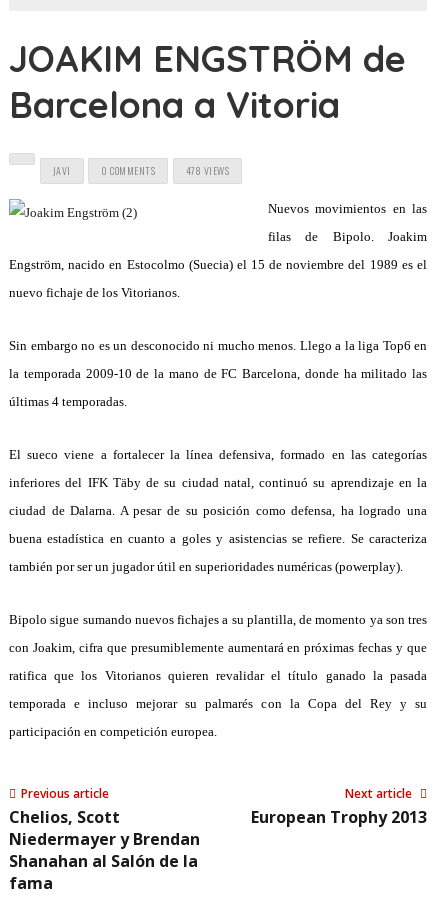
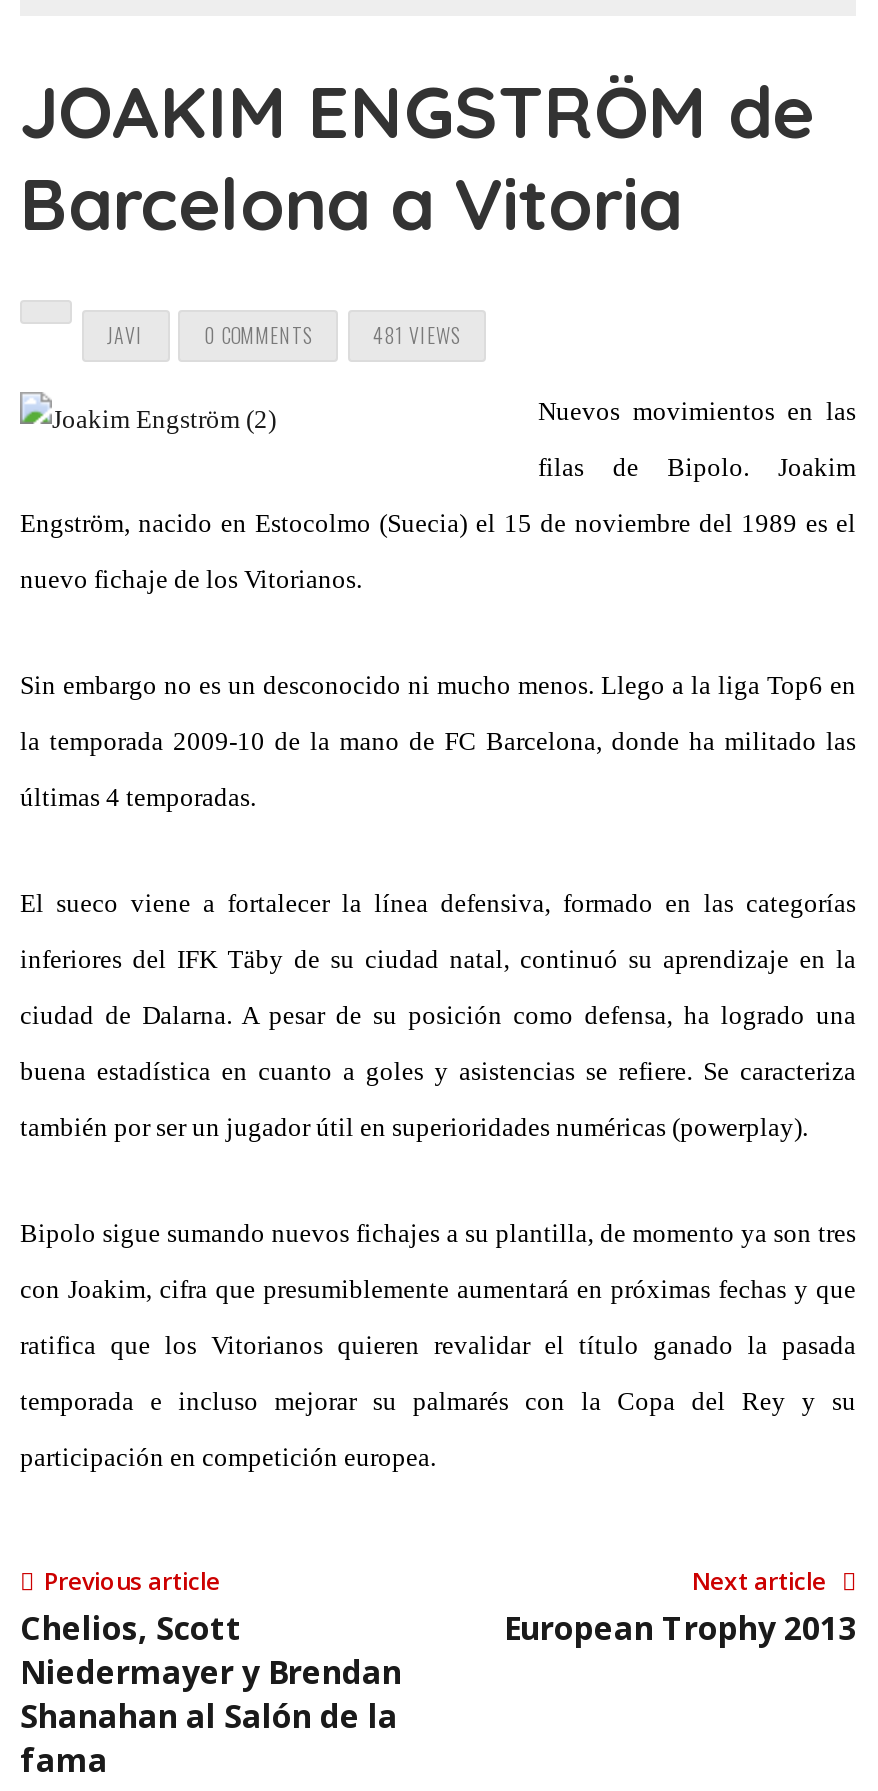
[185,163,229,178] 478 VIEWS -> [373,320,460,350] 481 VIEWS

